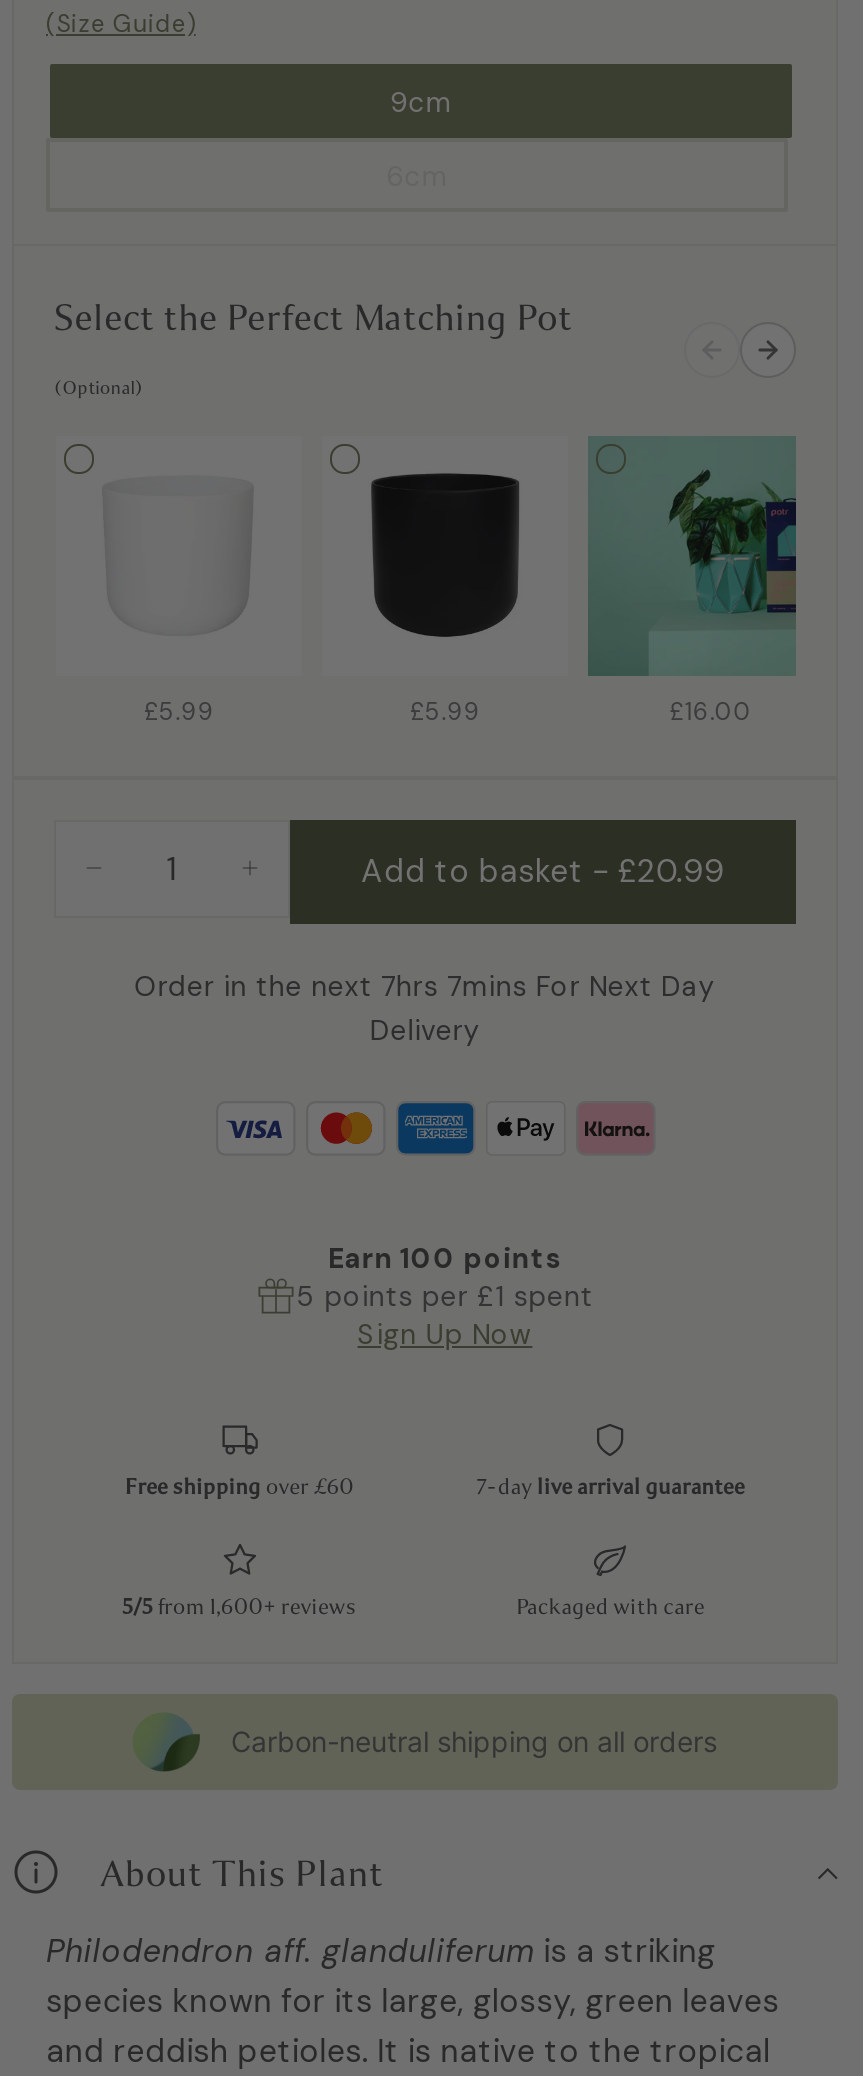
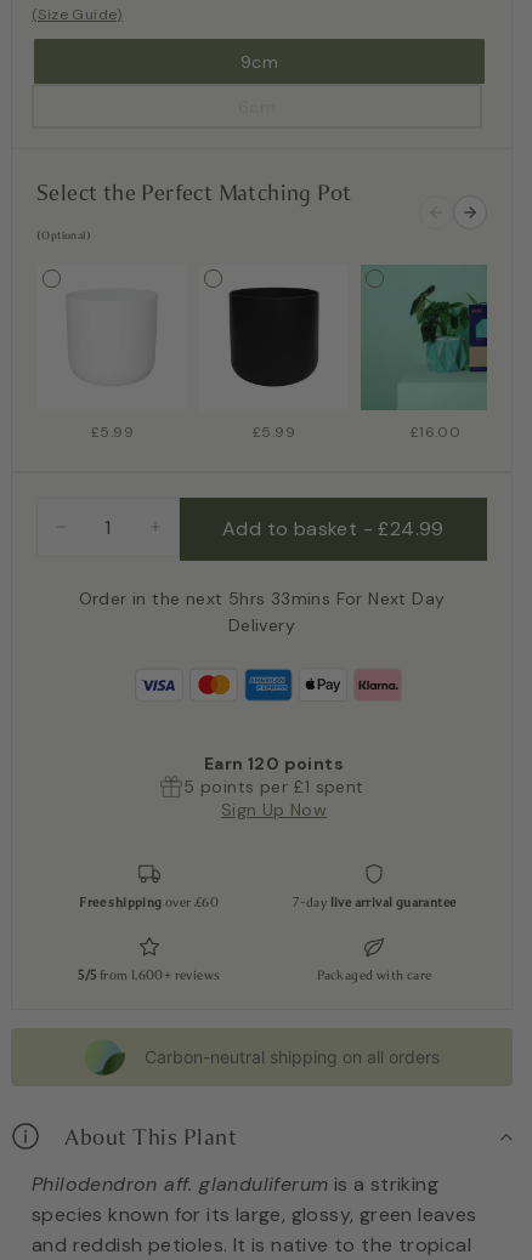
[361,850,725,892] Add to basket - £20.99 -> [222,516,444,541] Add to basket - £24.99
[135,968,715,1004] Order in the next 7hrs 7mins For Next Day -> [78,587,445,609] Order in the next 5hrs 33mins For Next Day
[328,1240,562,1276] Earn 100 points -> [204,752,344,774] Earn 120 points

